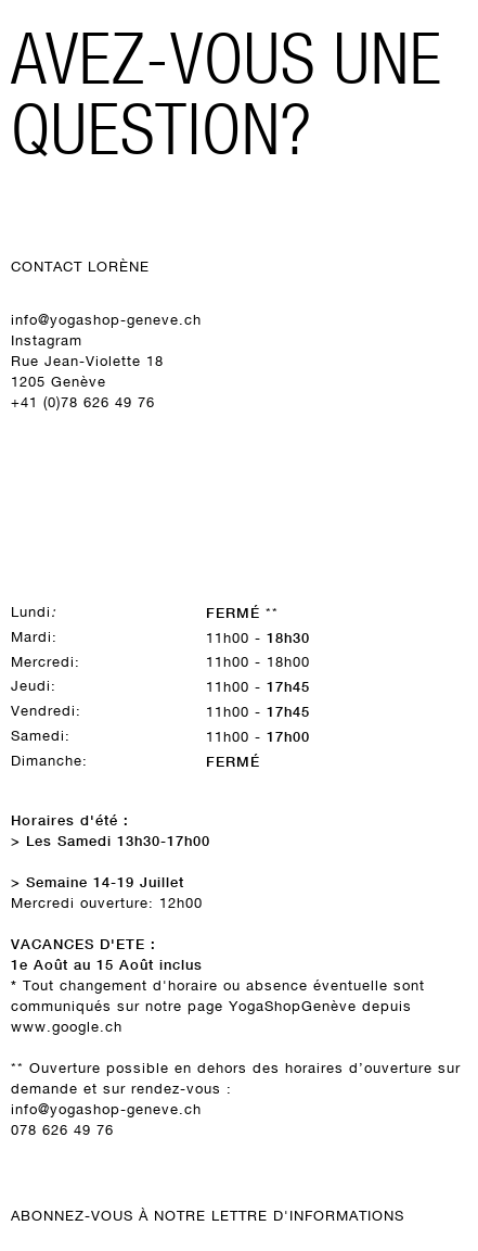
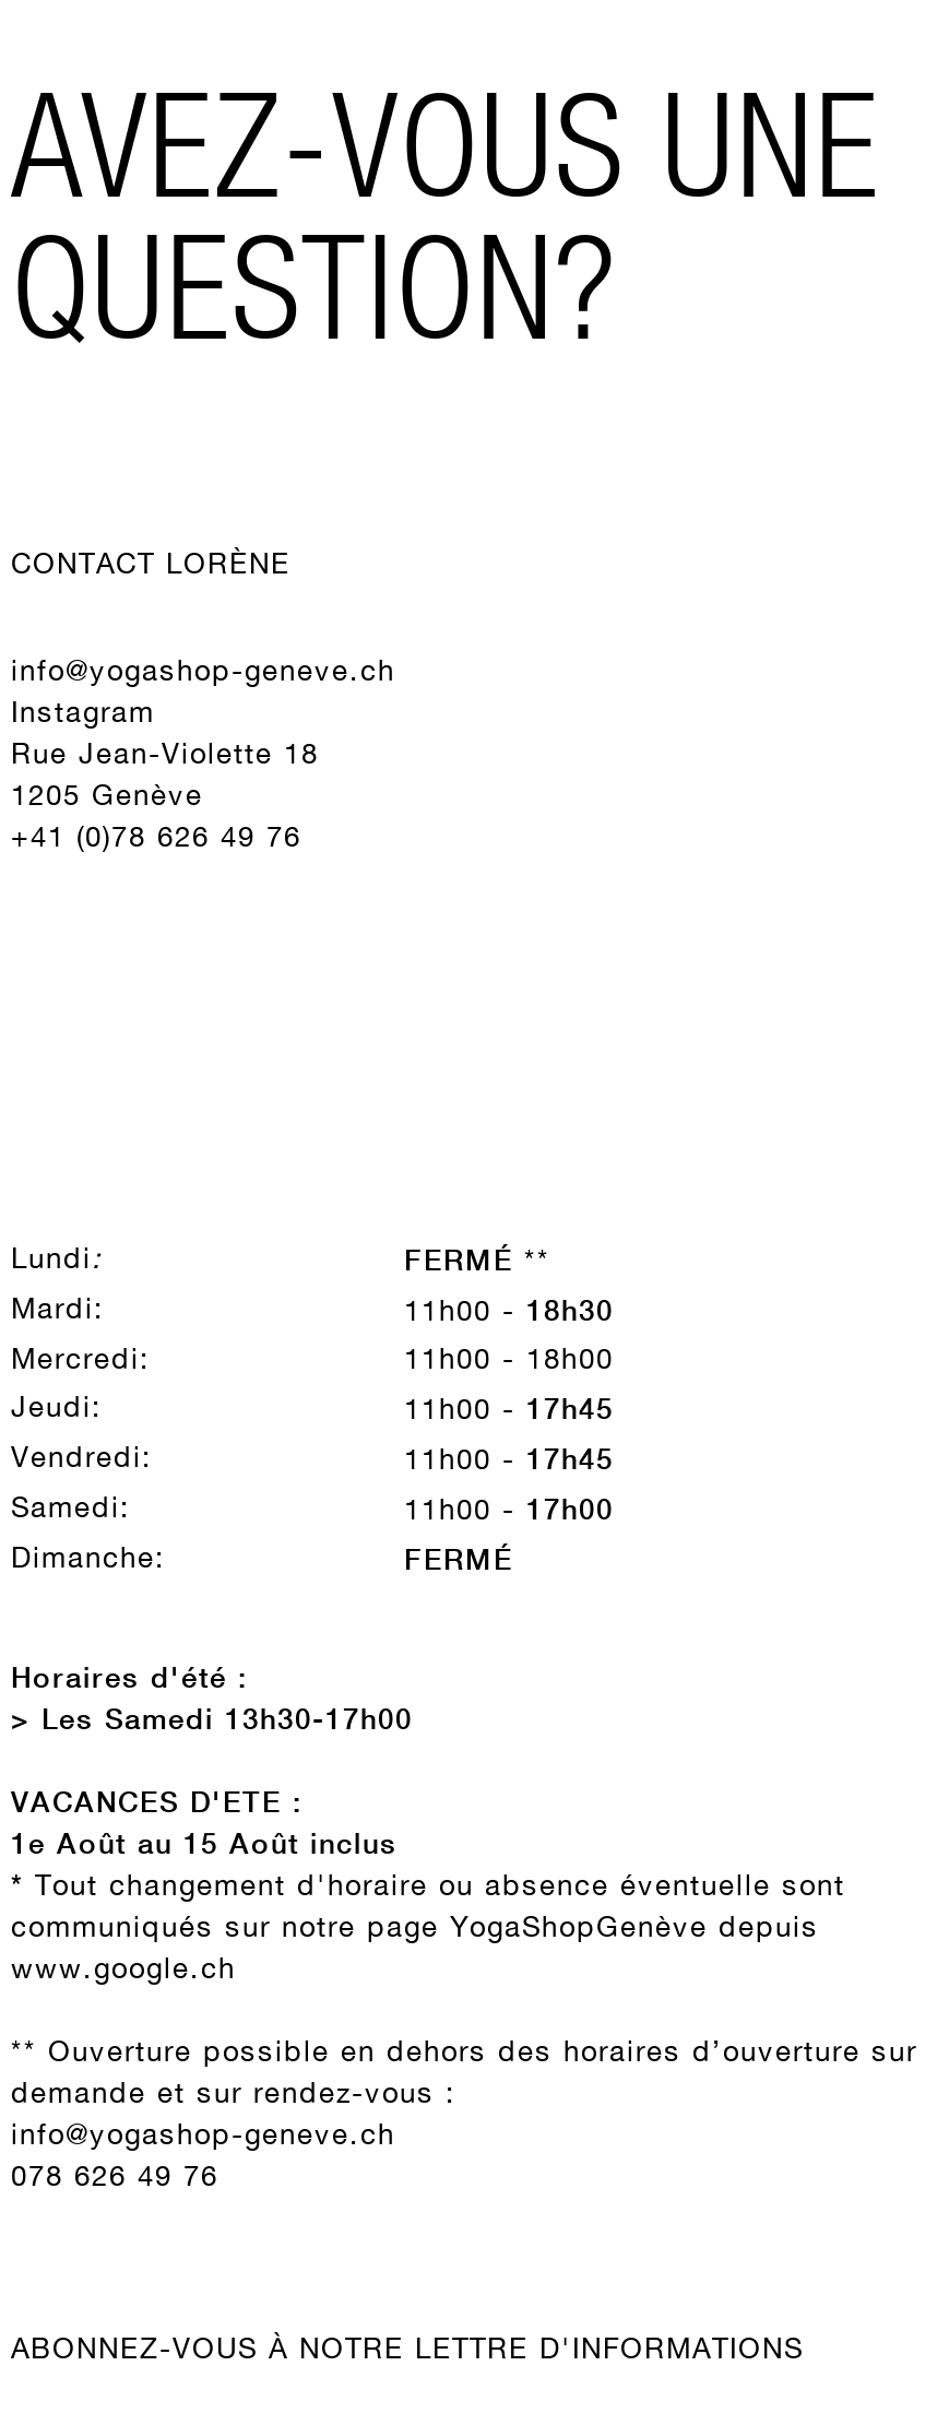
[11,873,203,911] > Semaine 14-19 Juillet | Mercredi ouverture: 12h00 -> none

